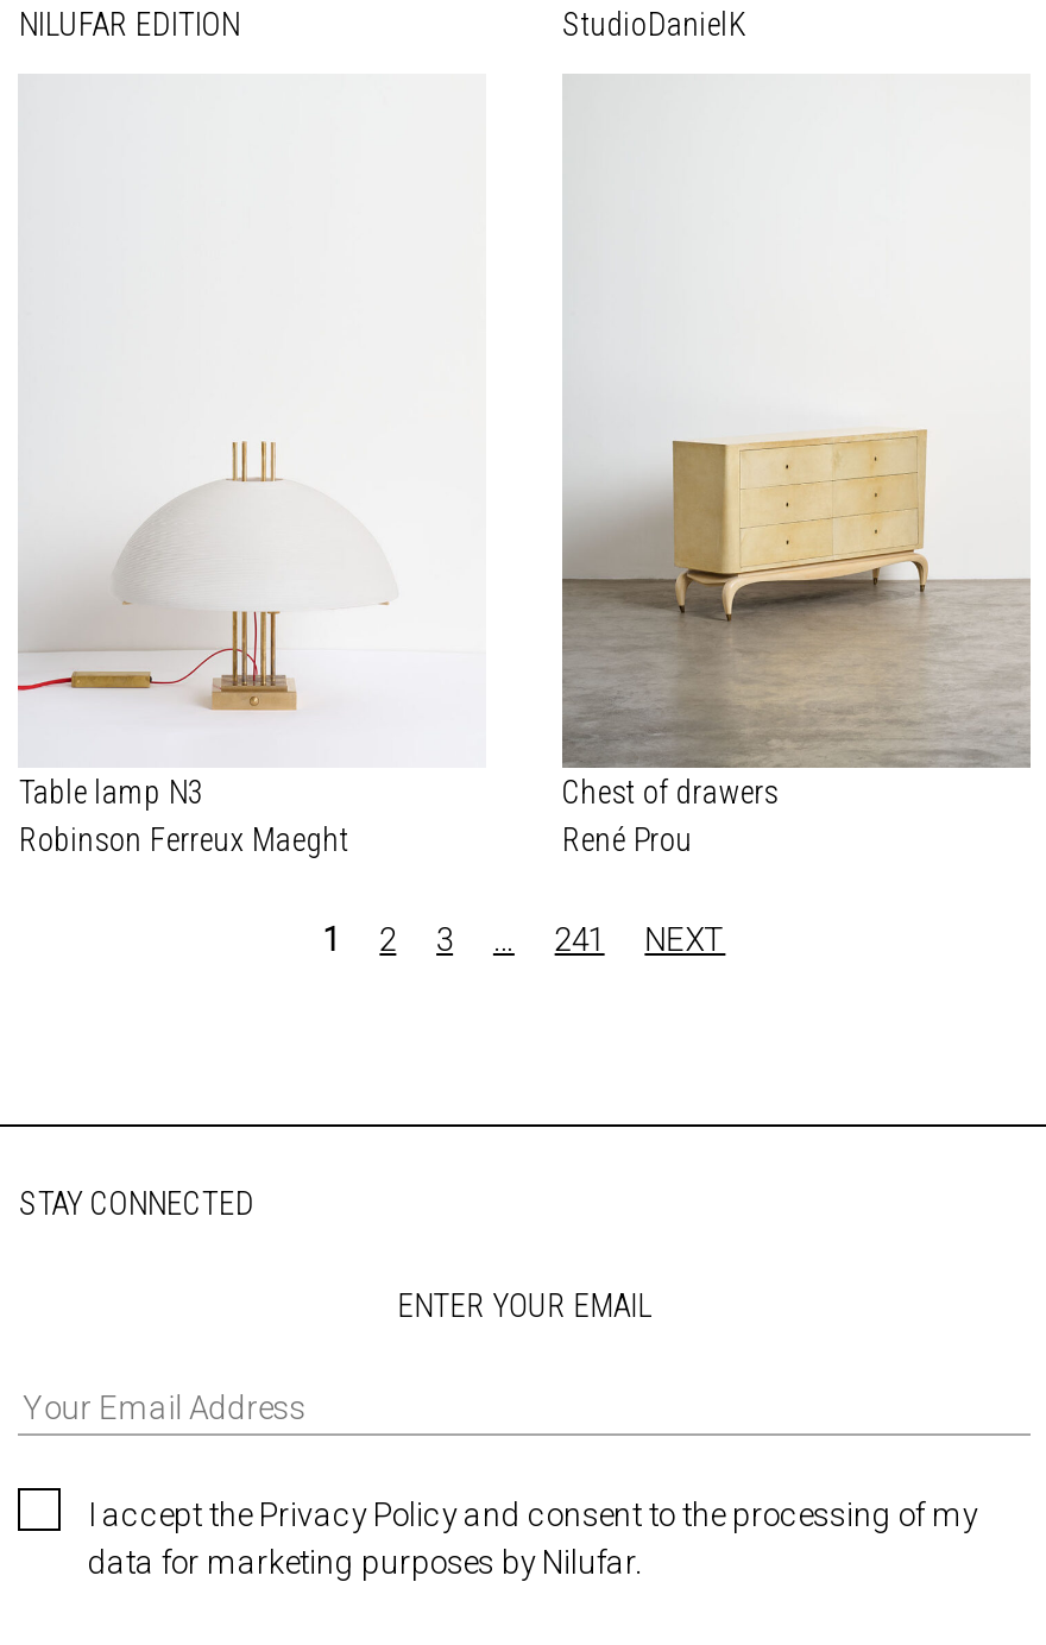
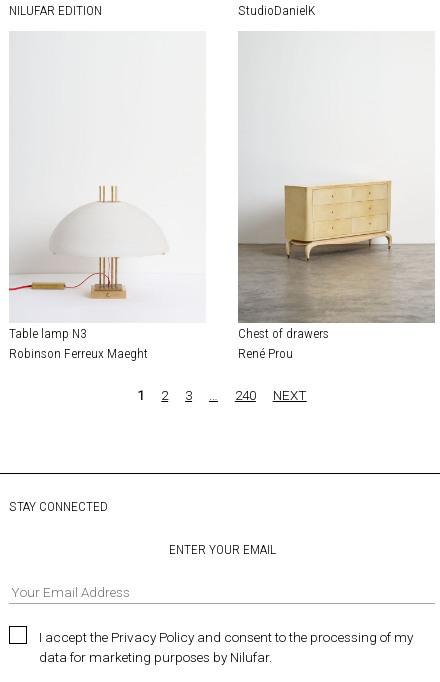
[555,920,605,958] 241 -> [235,387,256,403] 240

